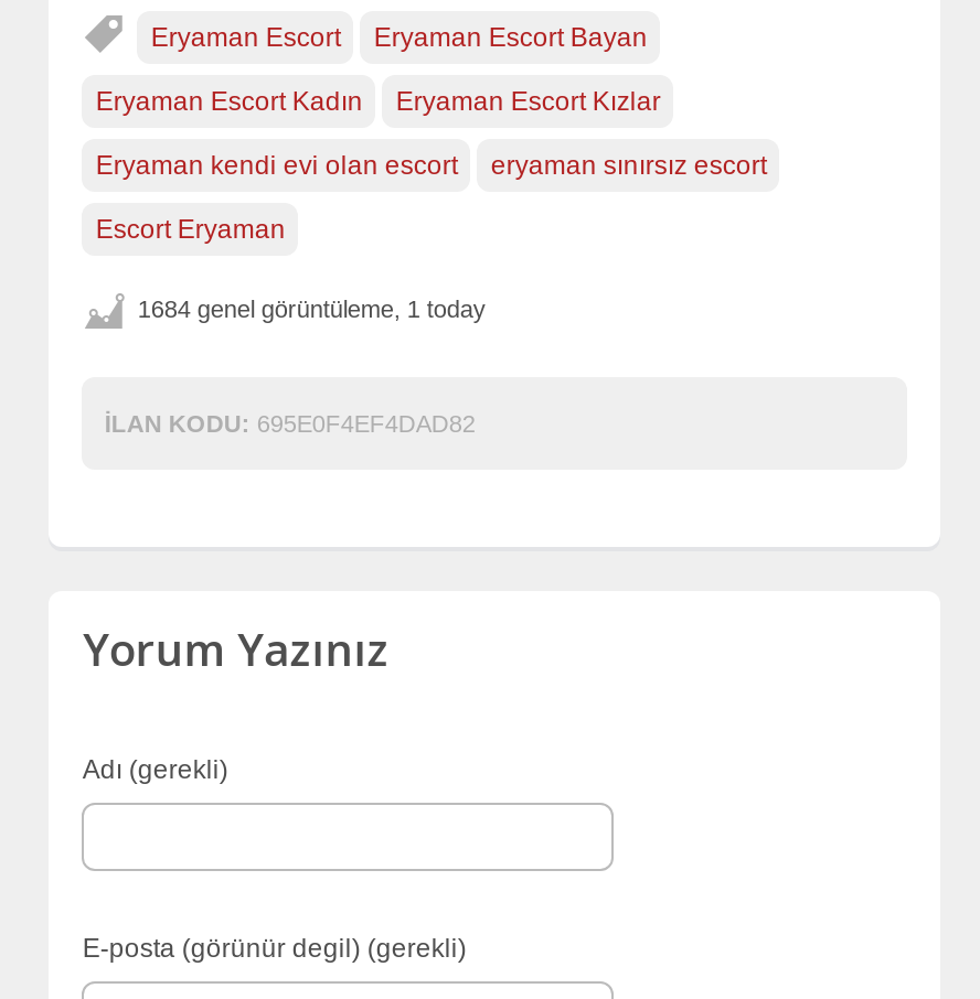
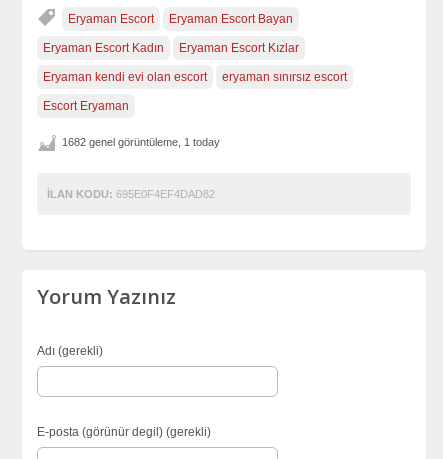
[138,294,486,321] 1684 genel görüntüleme, 1 today -> [62,135,220,147] 1682 genel görüntüleme, 1 today

